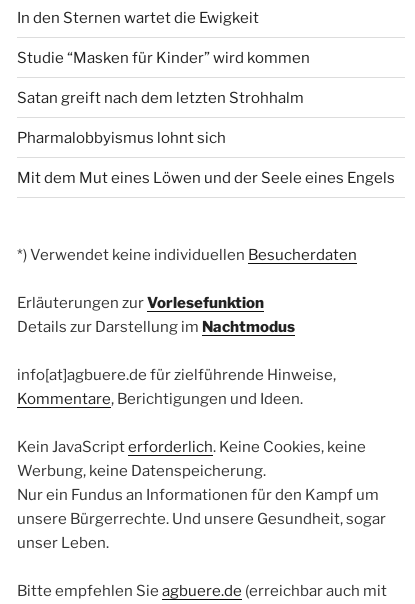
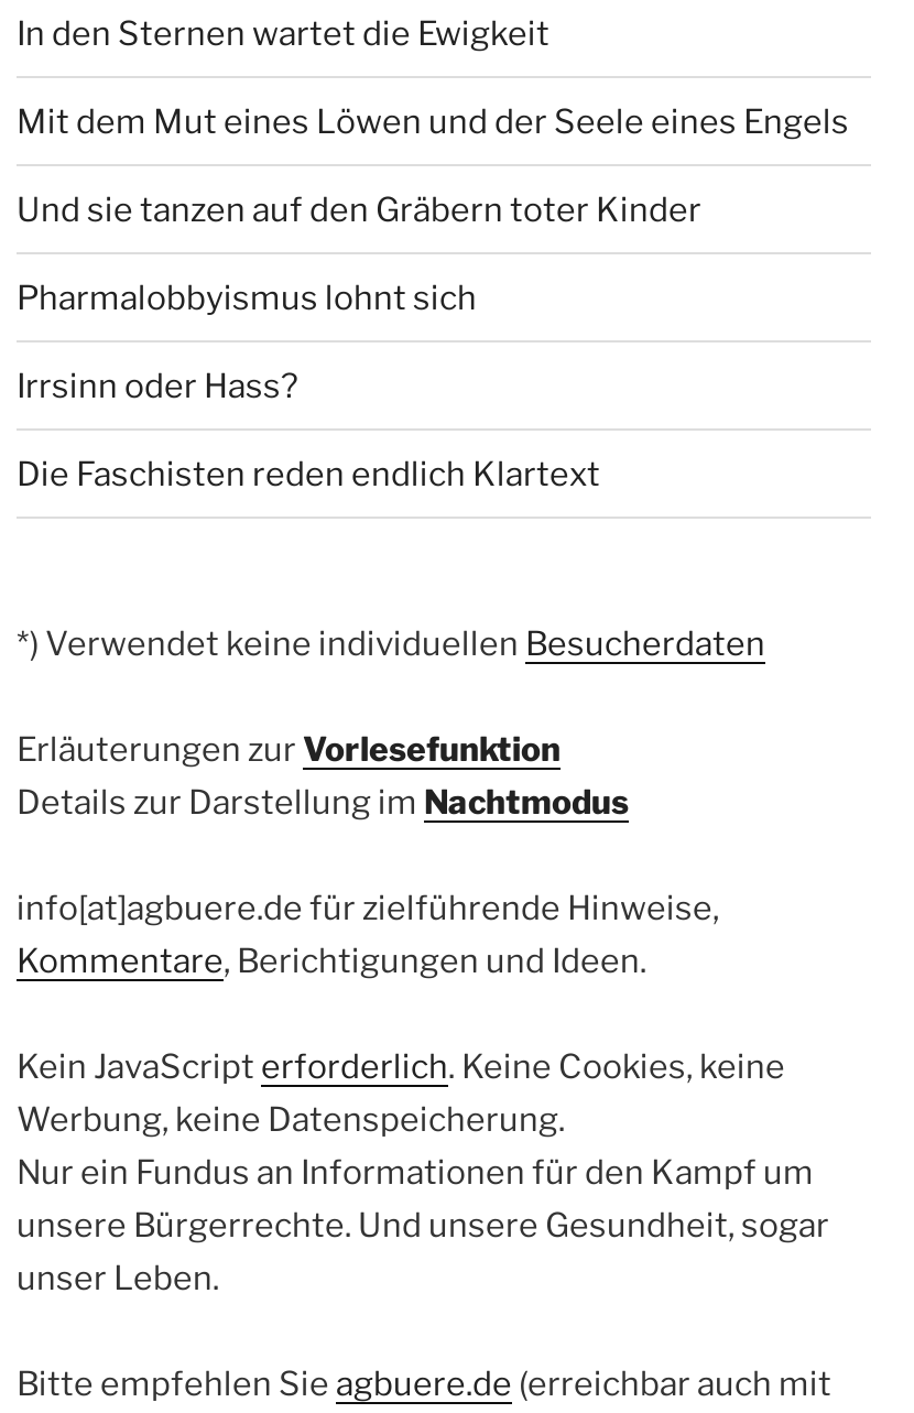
[17,49,310,67] Studie “Masken für Kinder” wird kommen -> none
[17,89,304,107] Satan greift nach dem letzten Strohhalm -> [17,190,701,230] Und sie tanzen auf den Gräbern toter Kinder
none -> [17,366,600,494] Irrsinn oder Hass? | Die Faschisten reden endlich Klartext
moved [17,169,395,187] -> [17,102,849,142]: Mit dem Mut eines Löwen und der Seele eines Engels

